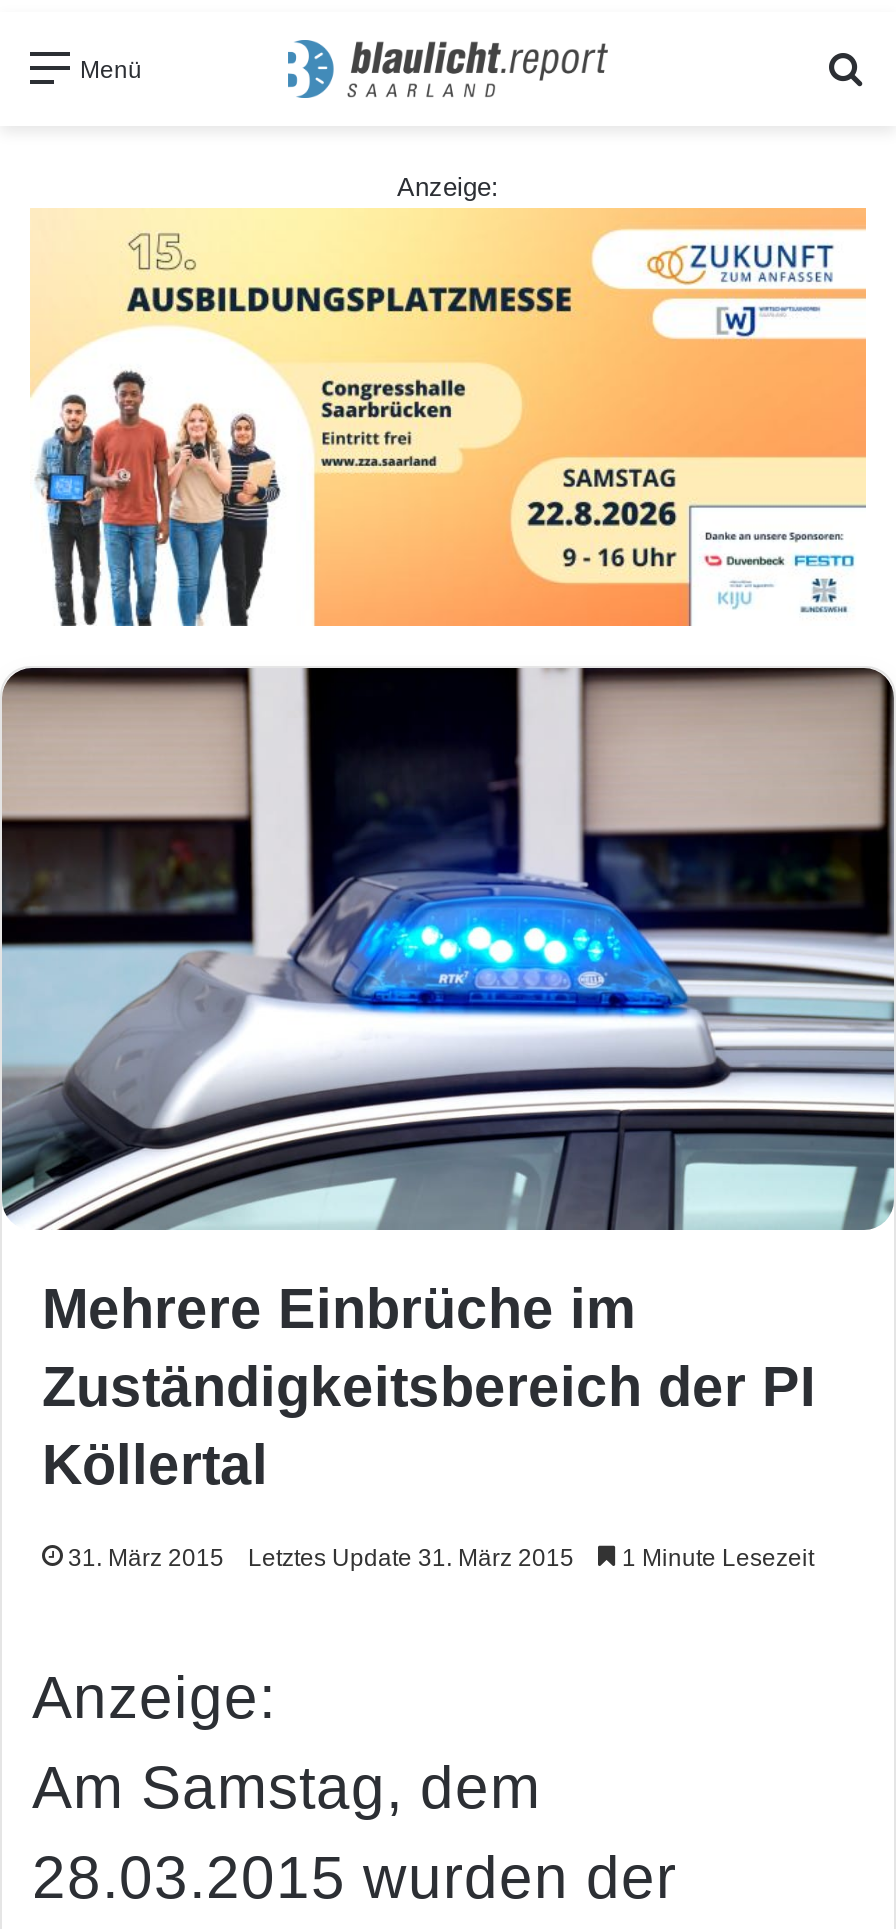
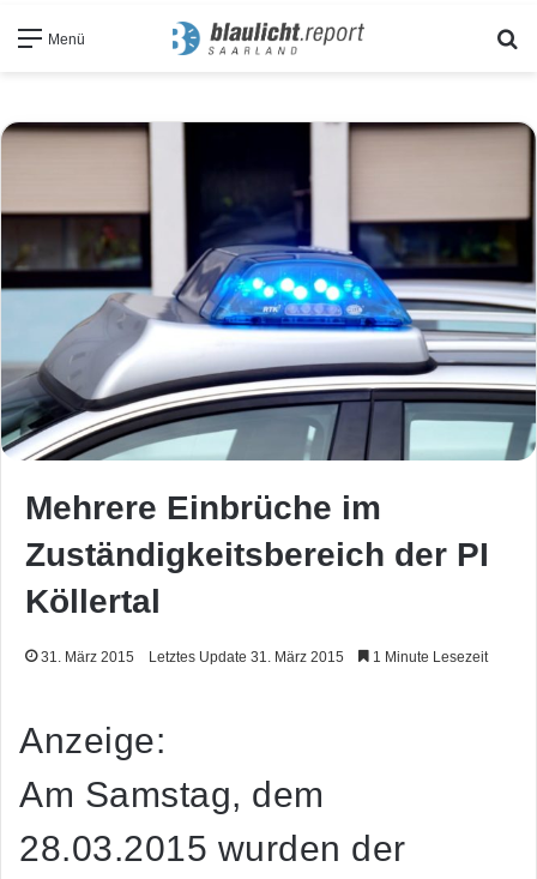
[397,171,499,201] Anzeige: -> none
[30,208,868,628] [image] -> none

